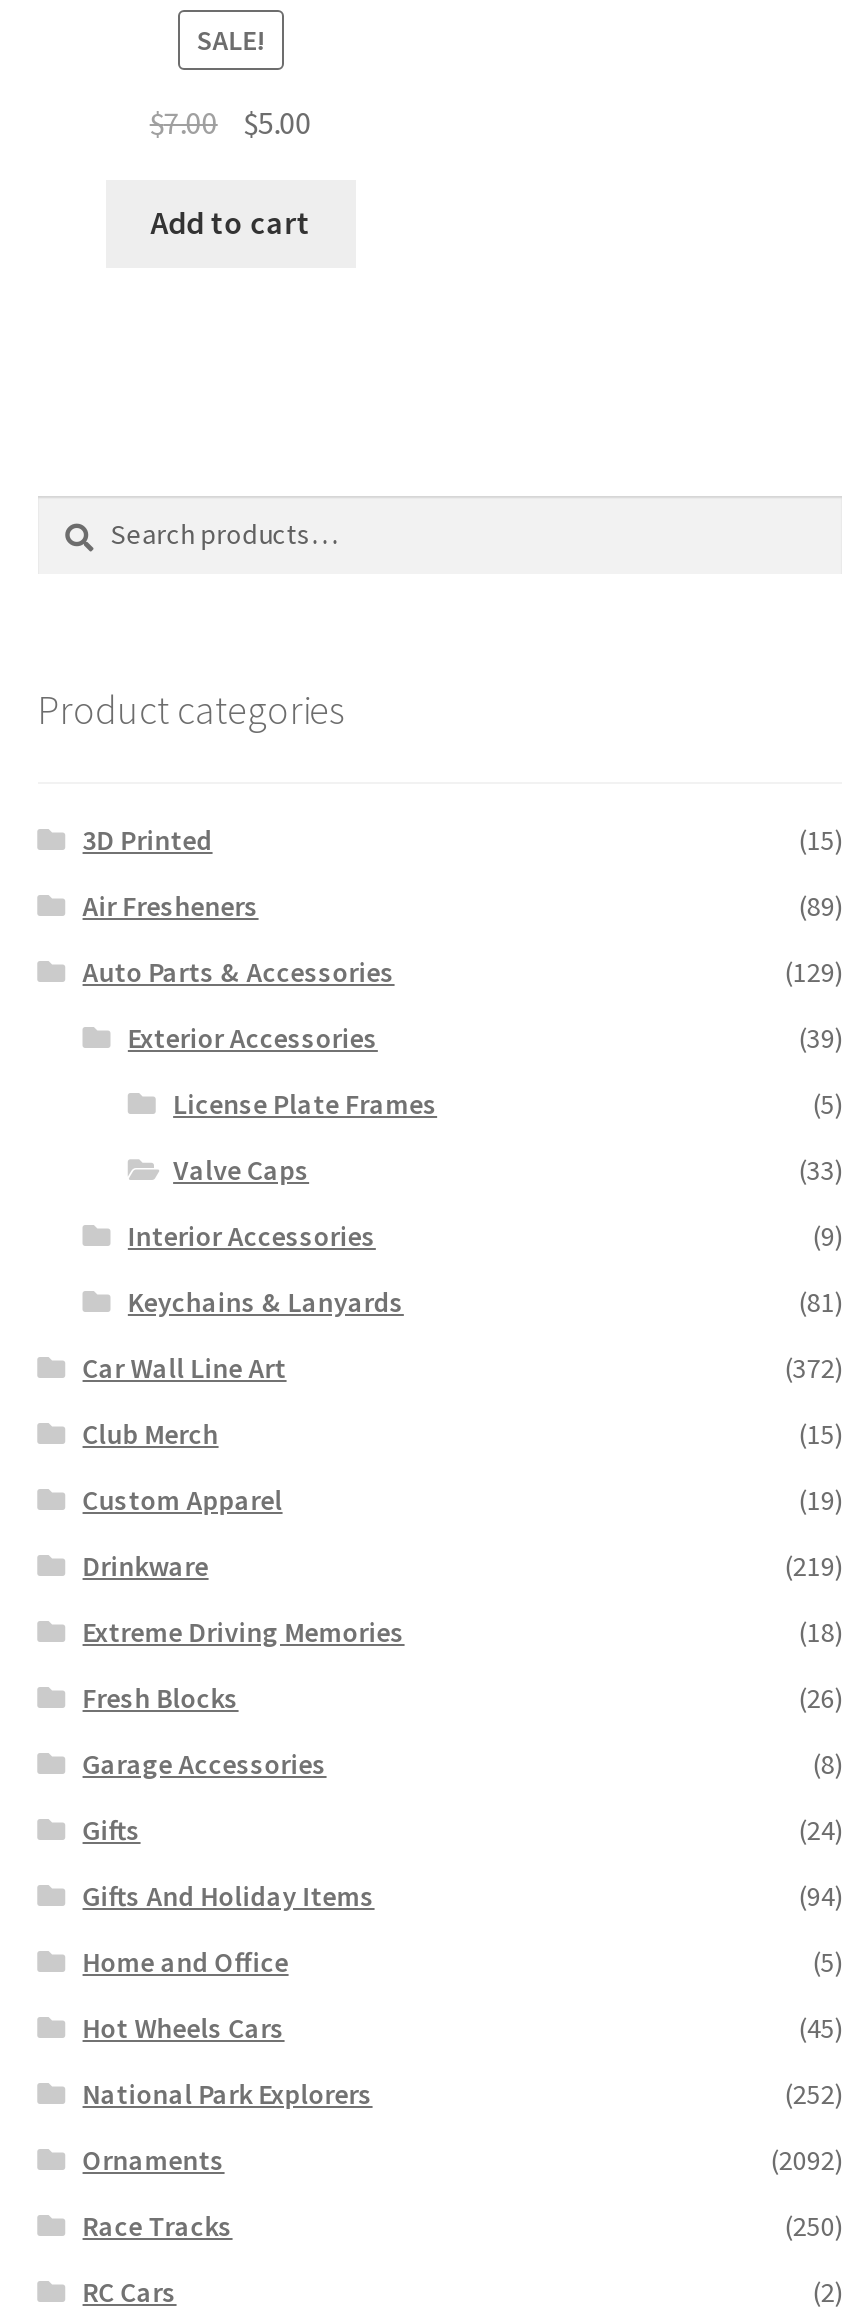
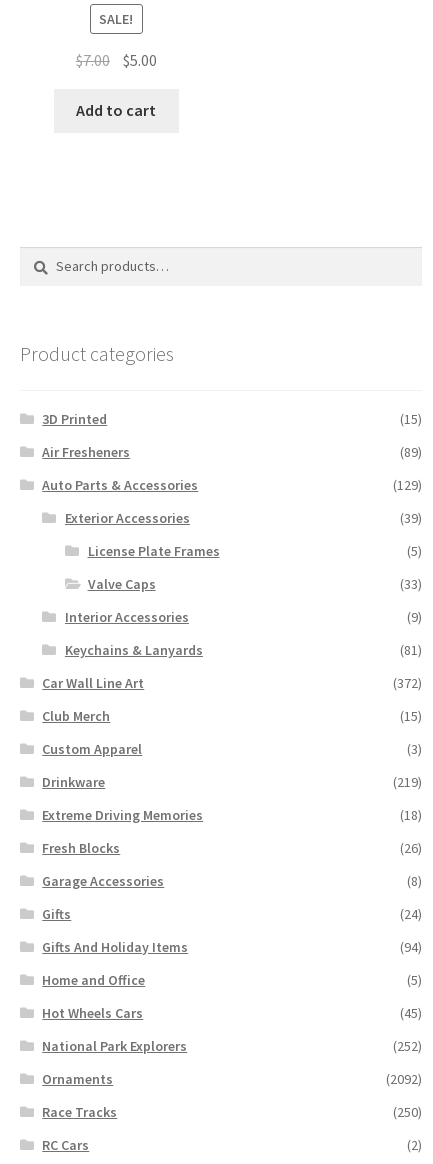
[799,1483,843,1519] (19) -> [407,740,422,758] (3)

